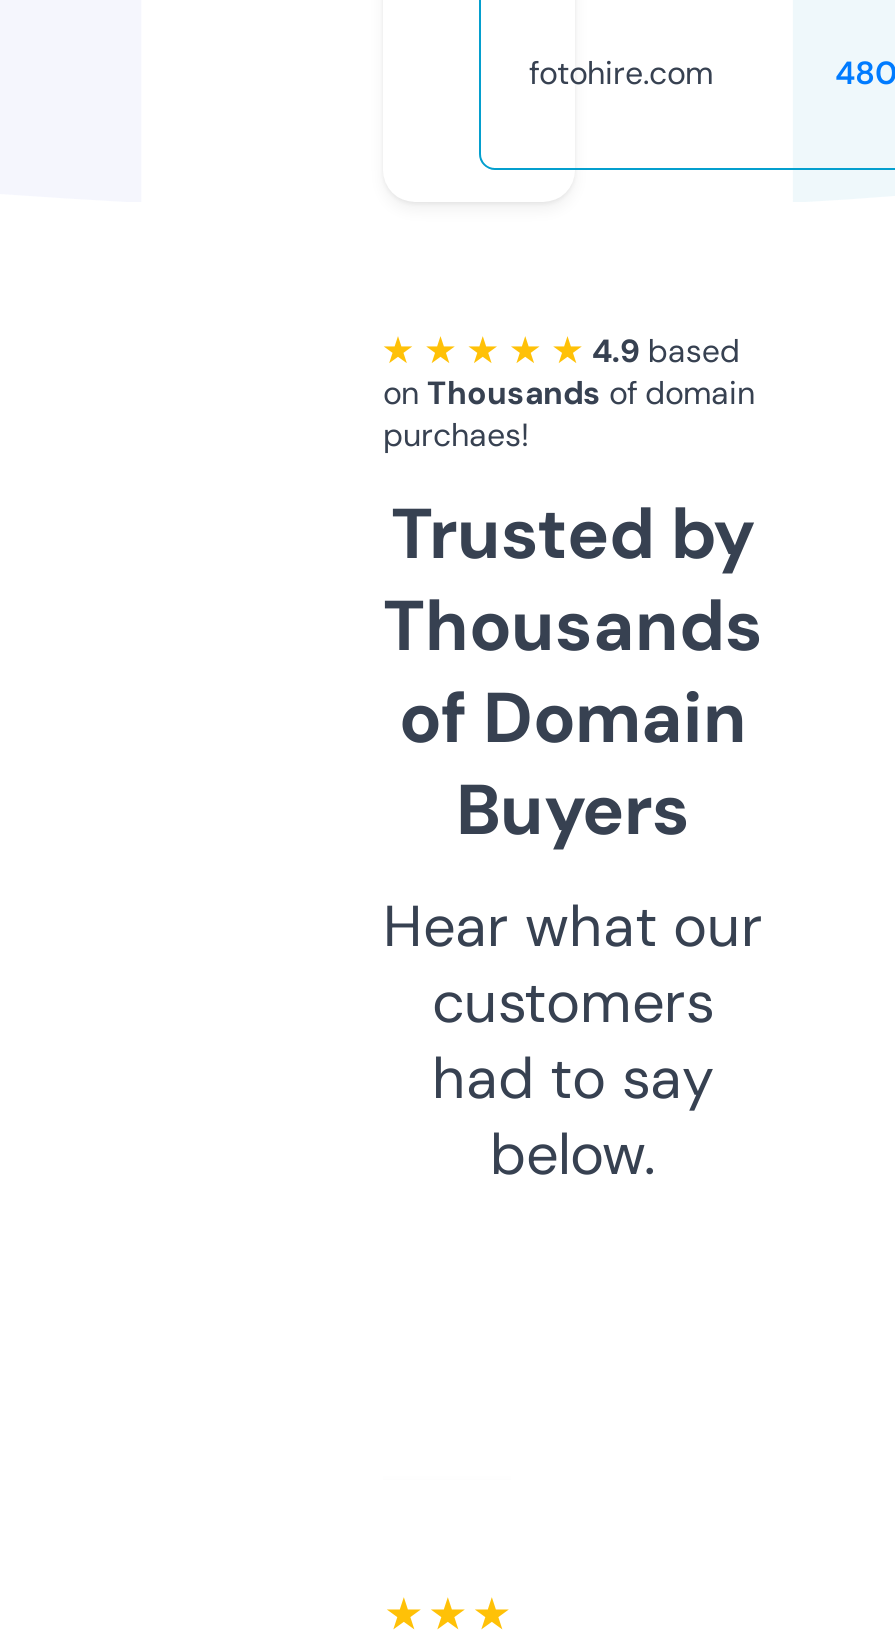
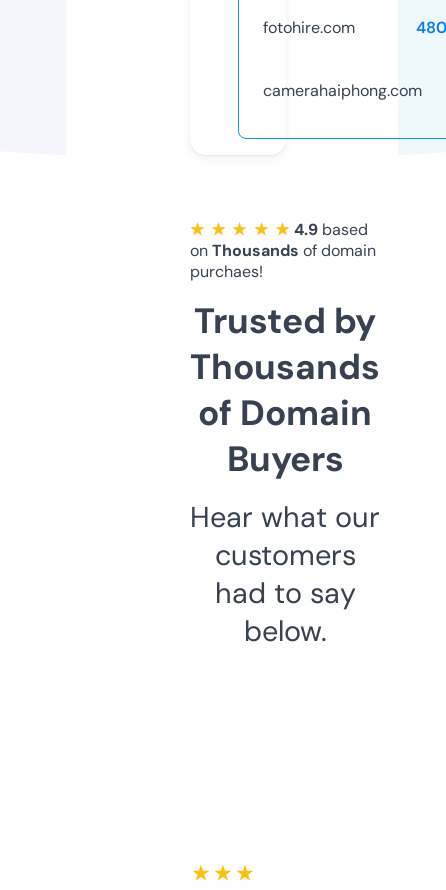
none -> [263,80,422,101] camerahaiphong.com

